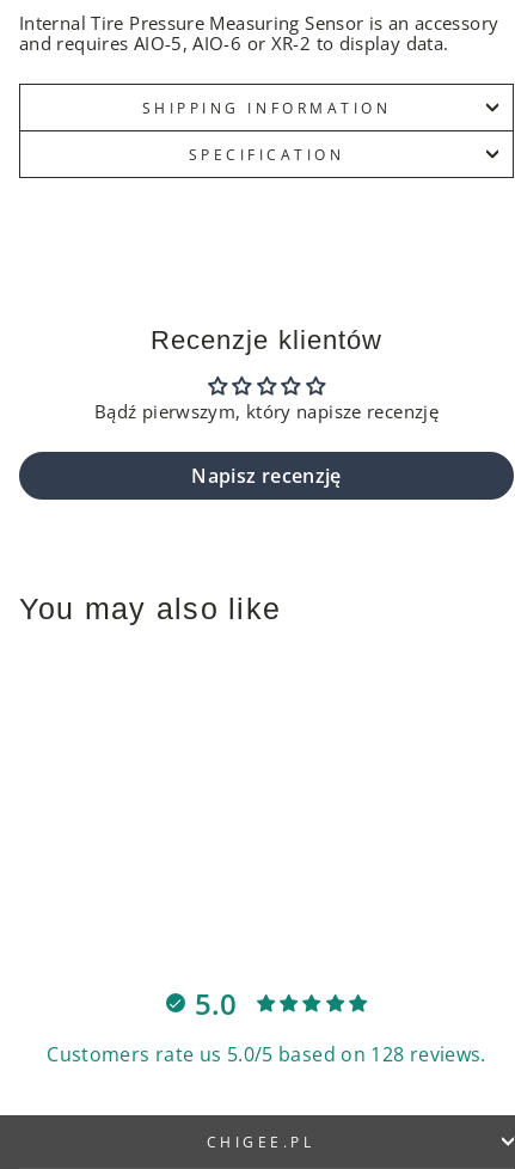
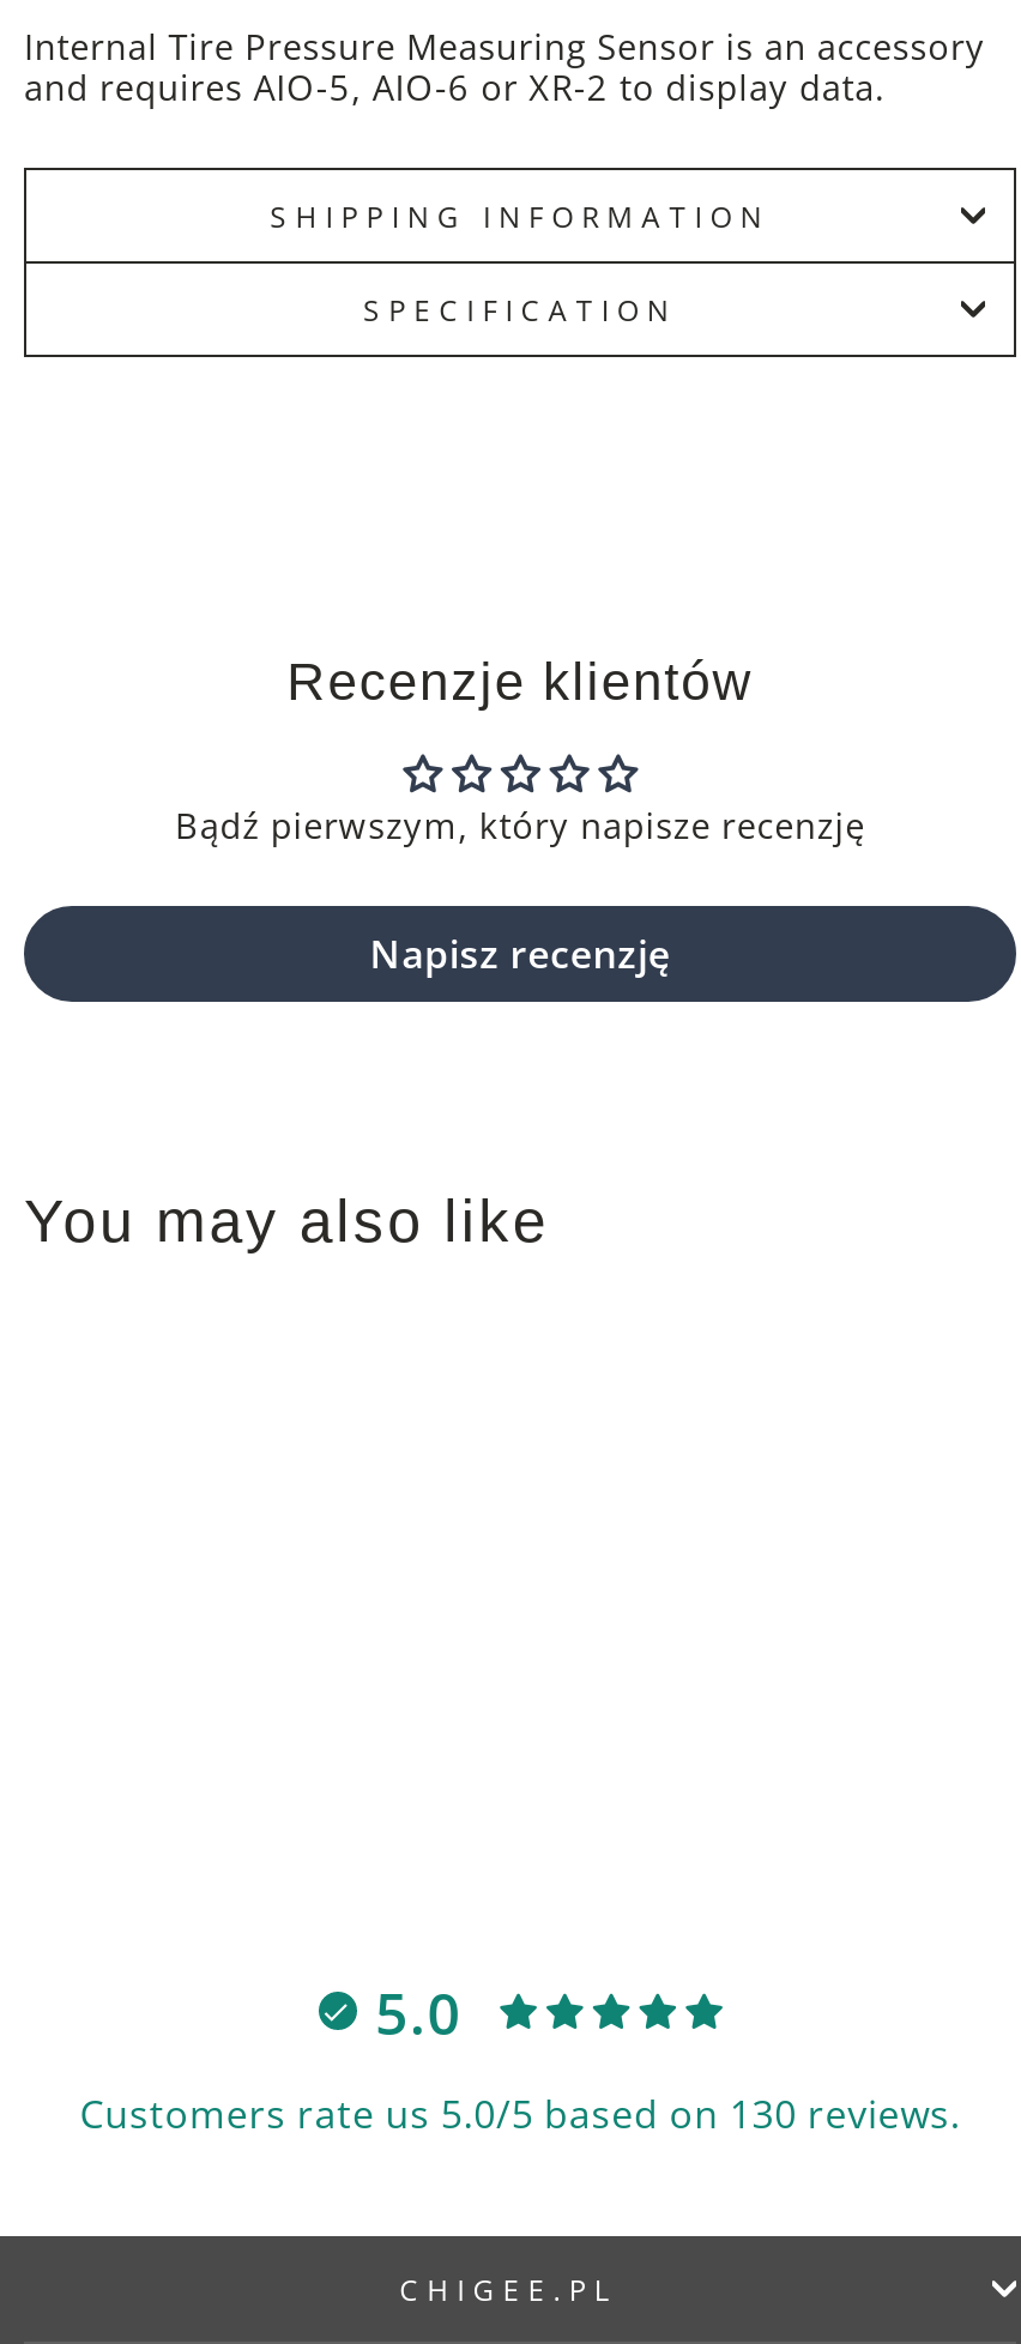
[47,1042,486,1068] Customers rate us 5.0/5 based on 128 reviews. -> [80,2089,961,2141] Customers rate us 5.0/5 based on 130 reviews.

